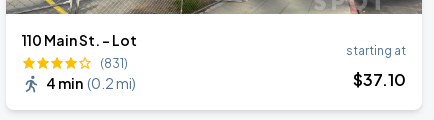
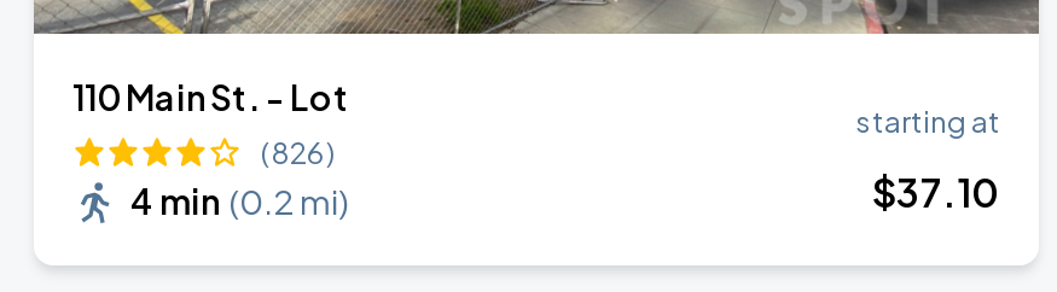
[100,56,128,71] (831) -> [261,135,336,171] (826)

